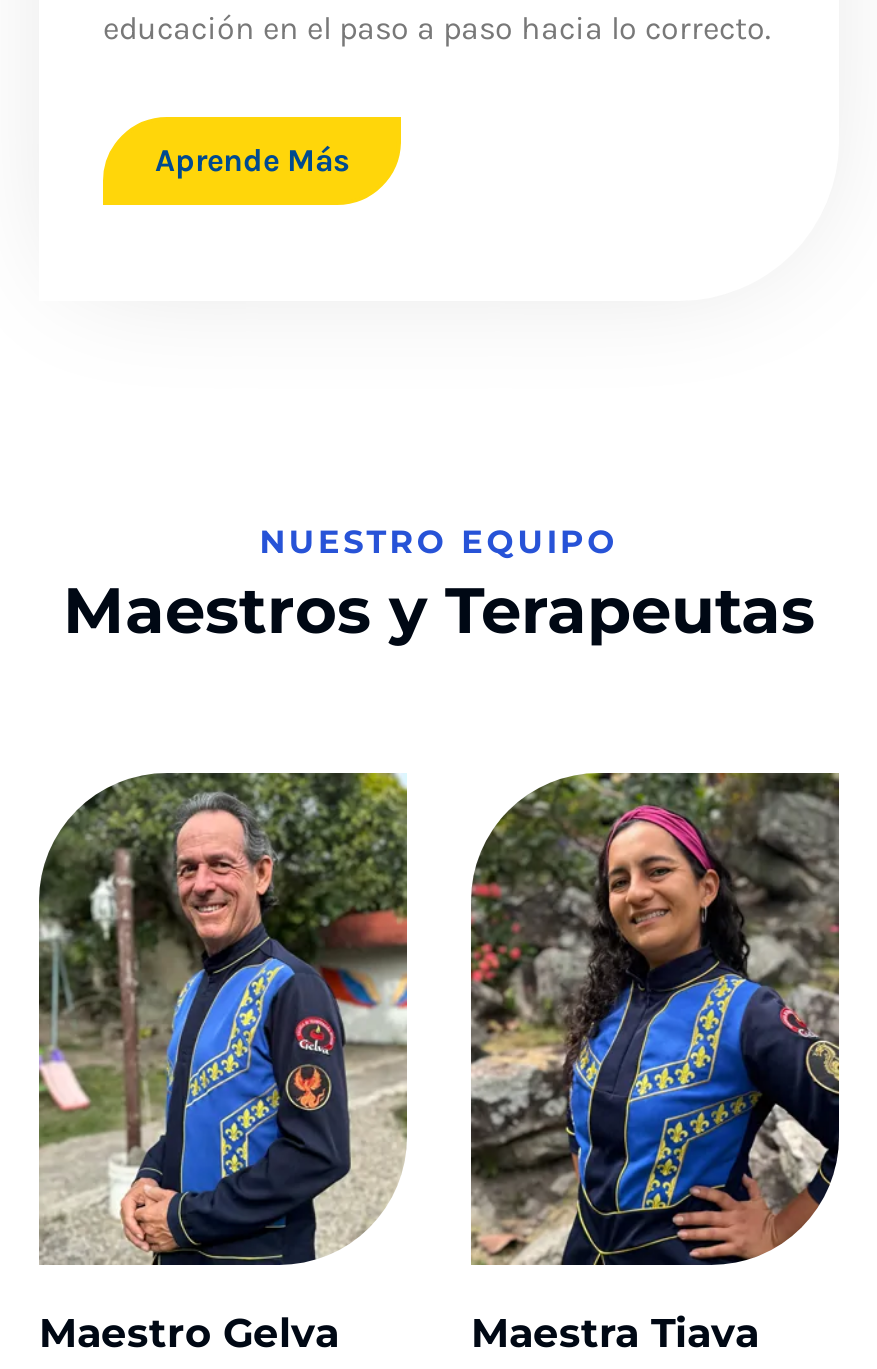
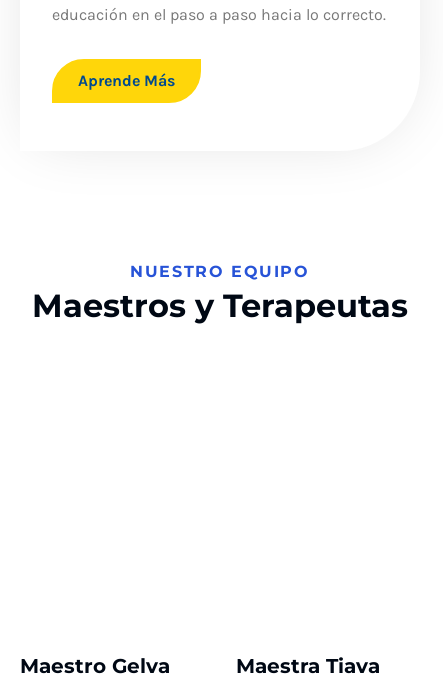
[37,770,409,1268] [image] -> none
[469,770,841,1268] [image] -> none

